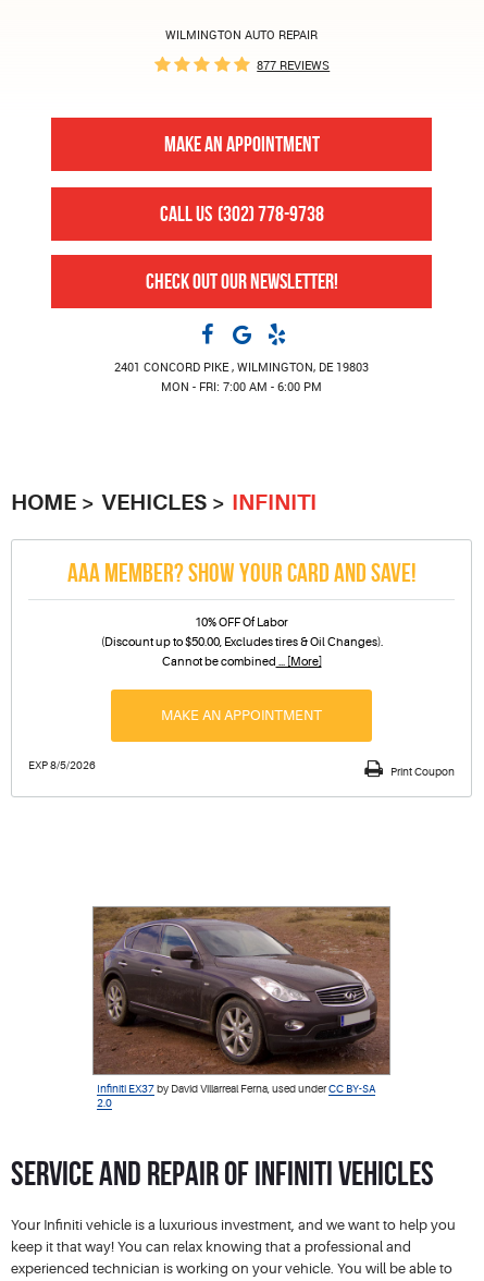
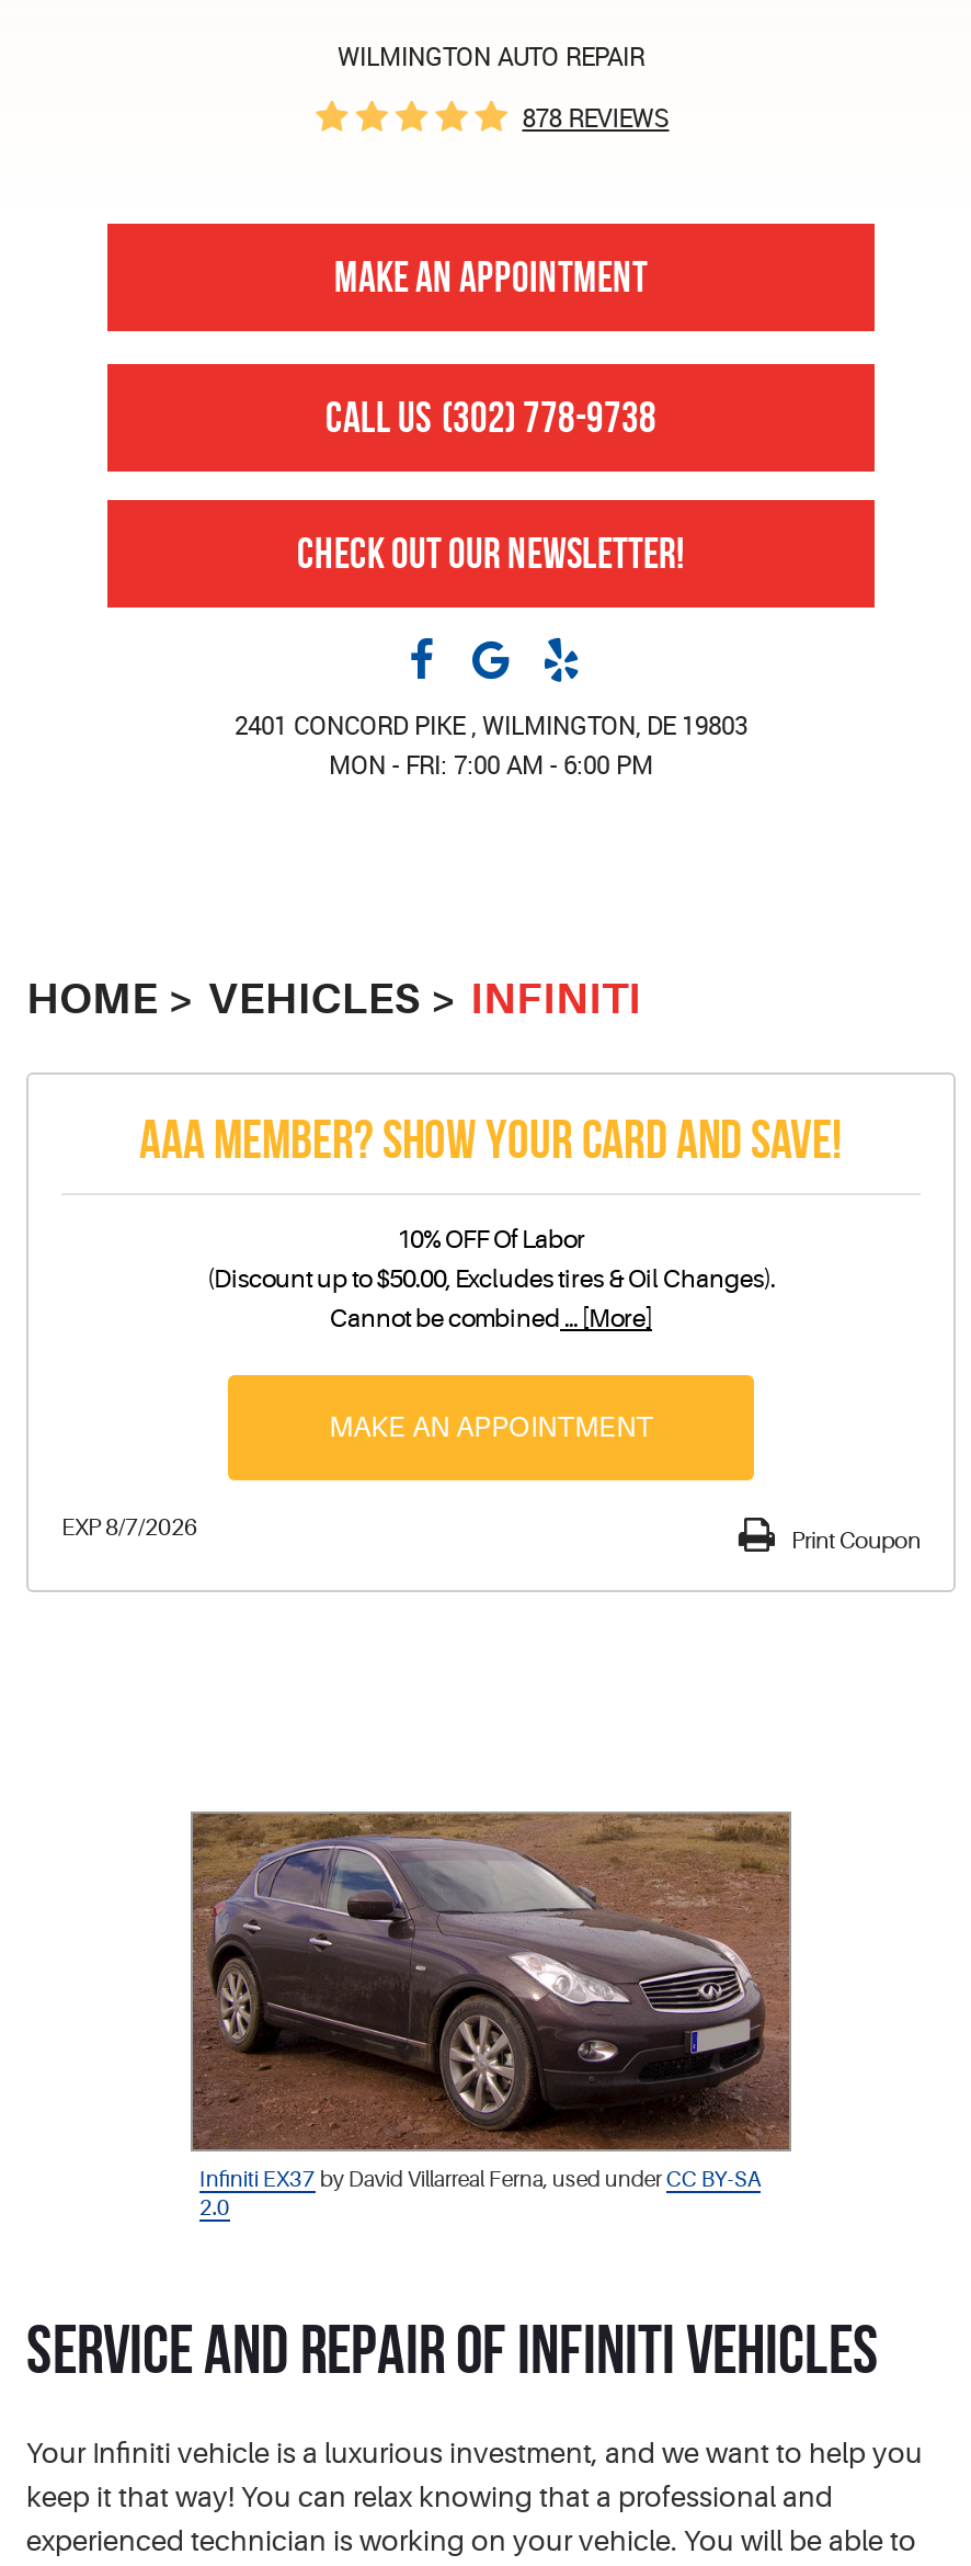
[257,57,330,73] 877 REVIEWS -> [522,101,669,134] 878 REVIEWS
[28,760,96,773] EXP 8/5/2026 -> [61,1516,197,1542] EXP 8/7/2026

